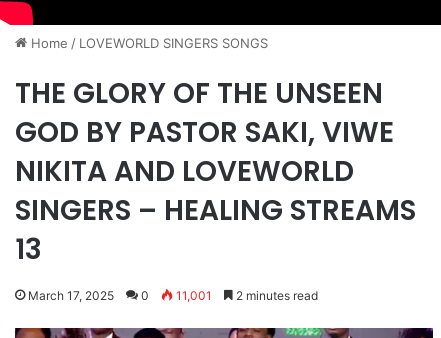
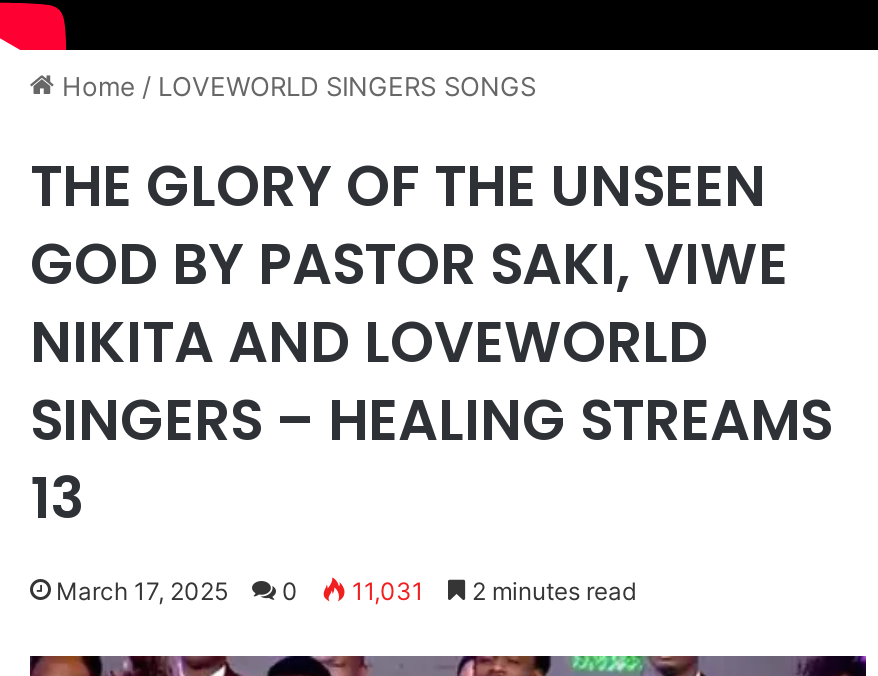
[28,288,318,303] March 17, 2025 0 11,001 2 minutes read -> [56,577,636,607] March 17, 2025 0 11,031 2 minutes read

